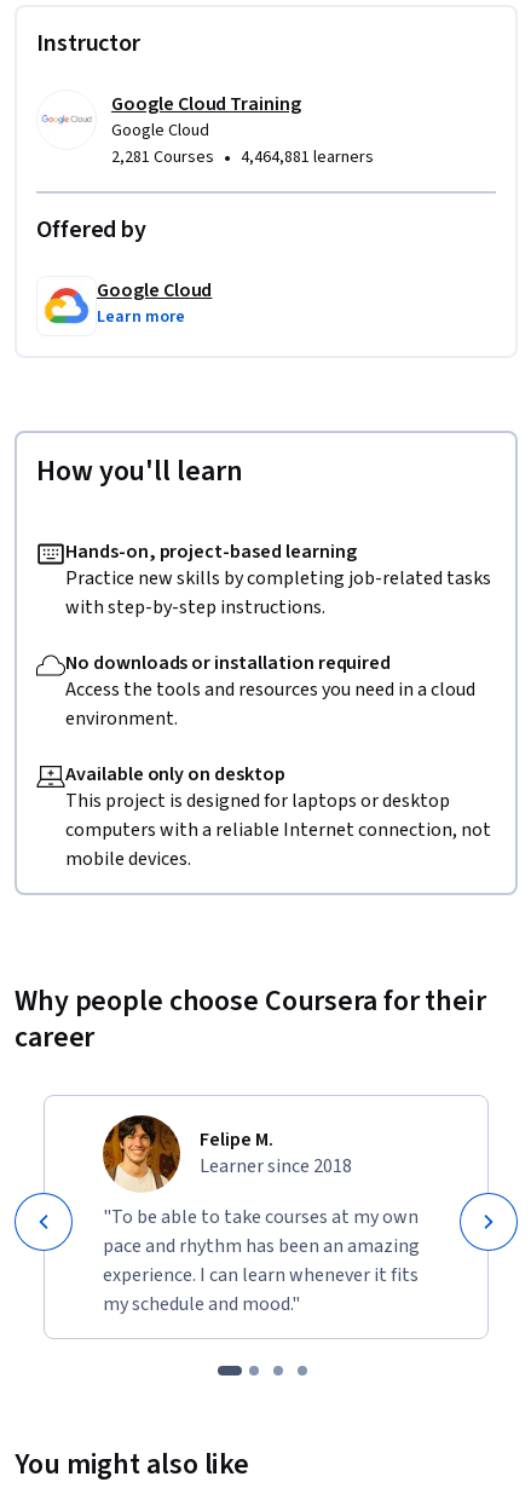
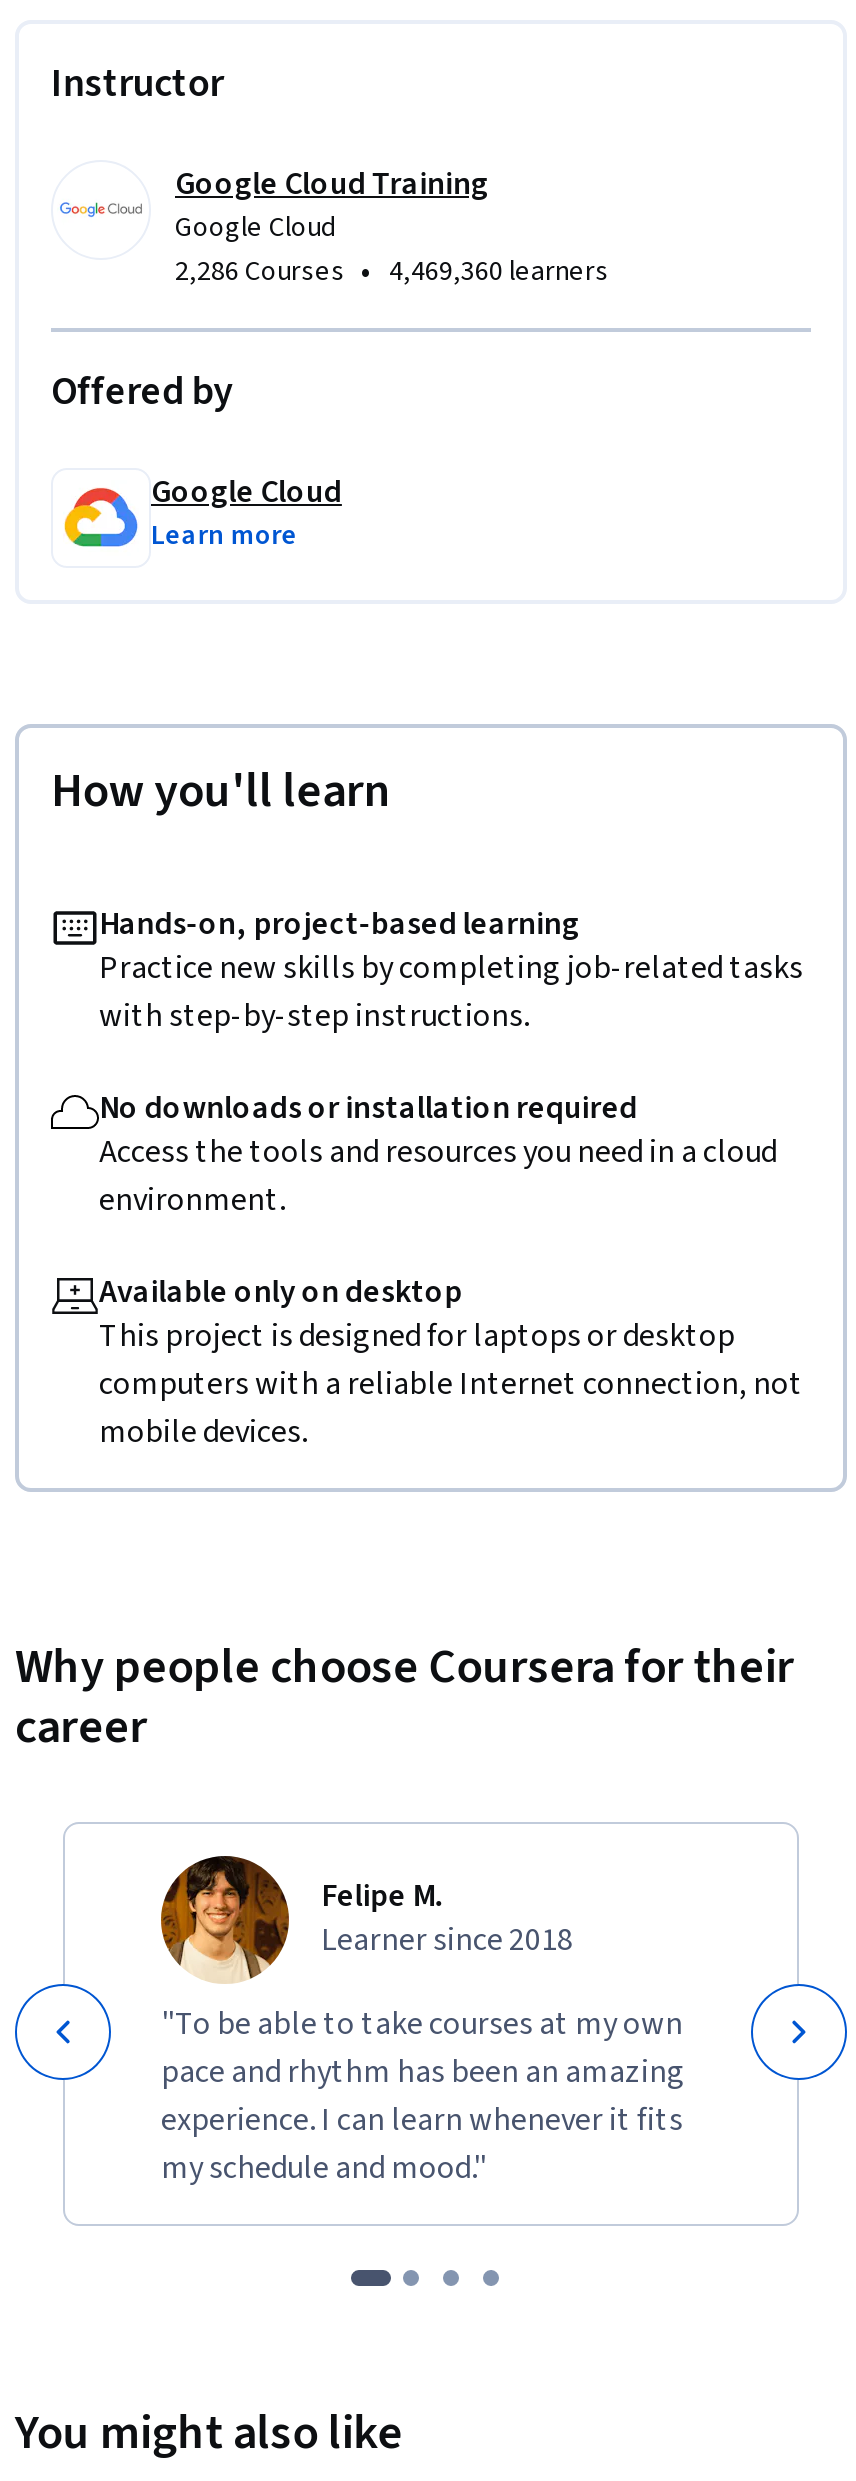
[111,144,374,171] 2,281 Courses • 4,464,881 learners -> [175,250,609,294] 2,286 Courses • 4,469,360 learners

